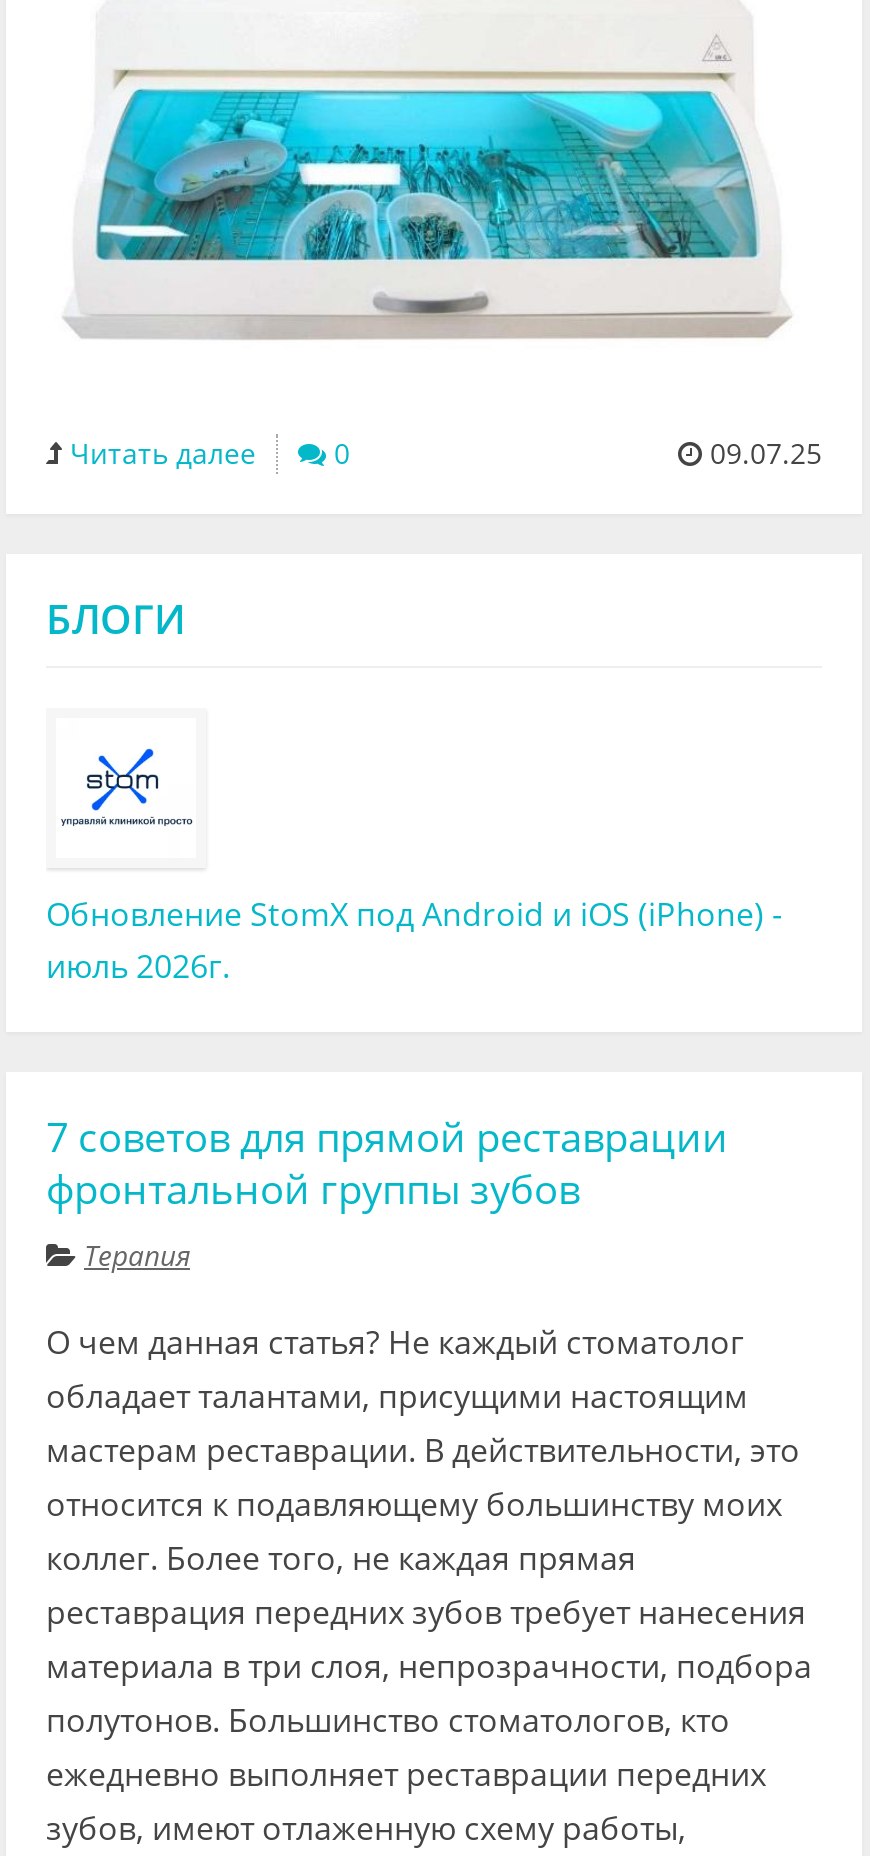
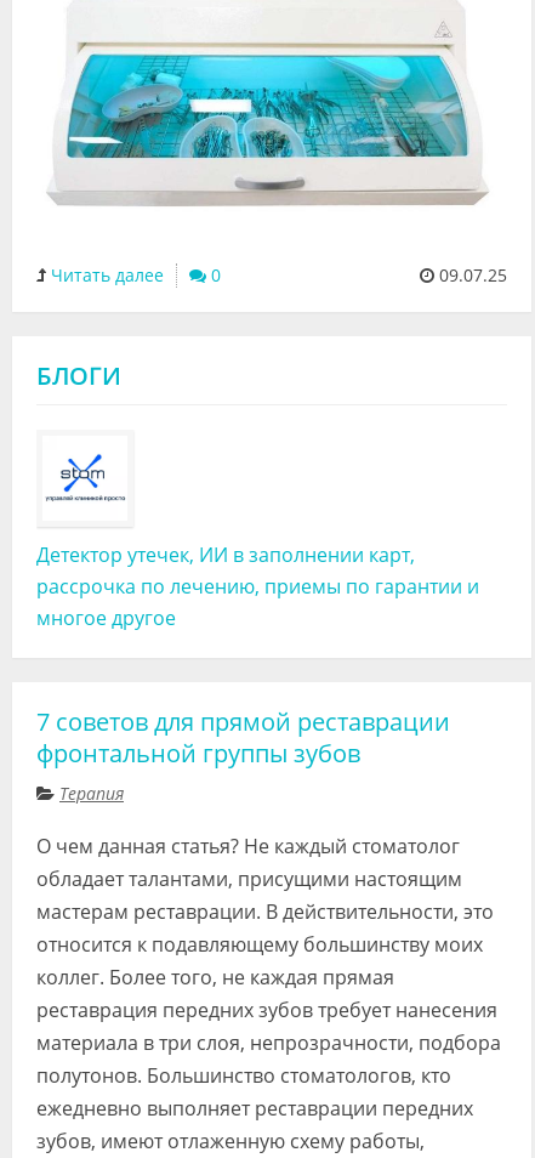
[46,892,782,988] Обновление StomX под Android и iOS (iPhone) - | июль 2026г. -> [36,541,479,631] Детектор утечек, ИИ в заполнении карт, | рассрочка по лечению, приемы по гарантии и | многое другое

